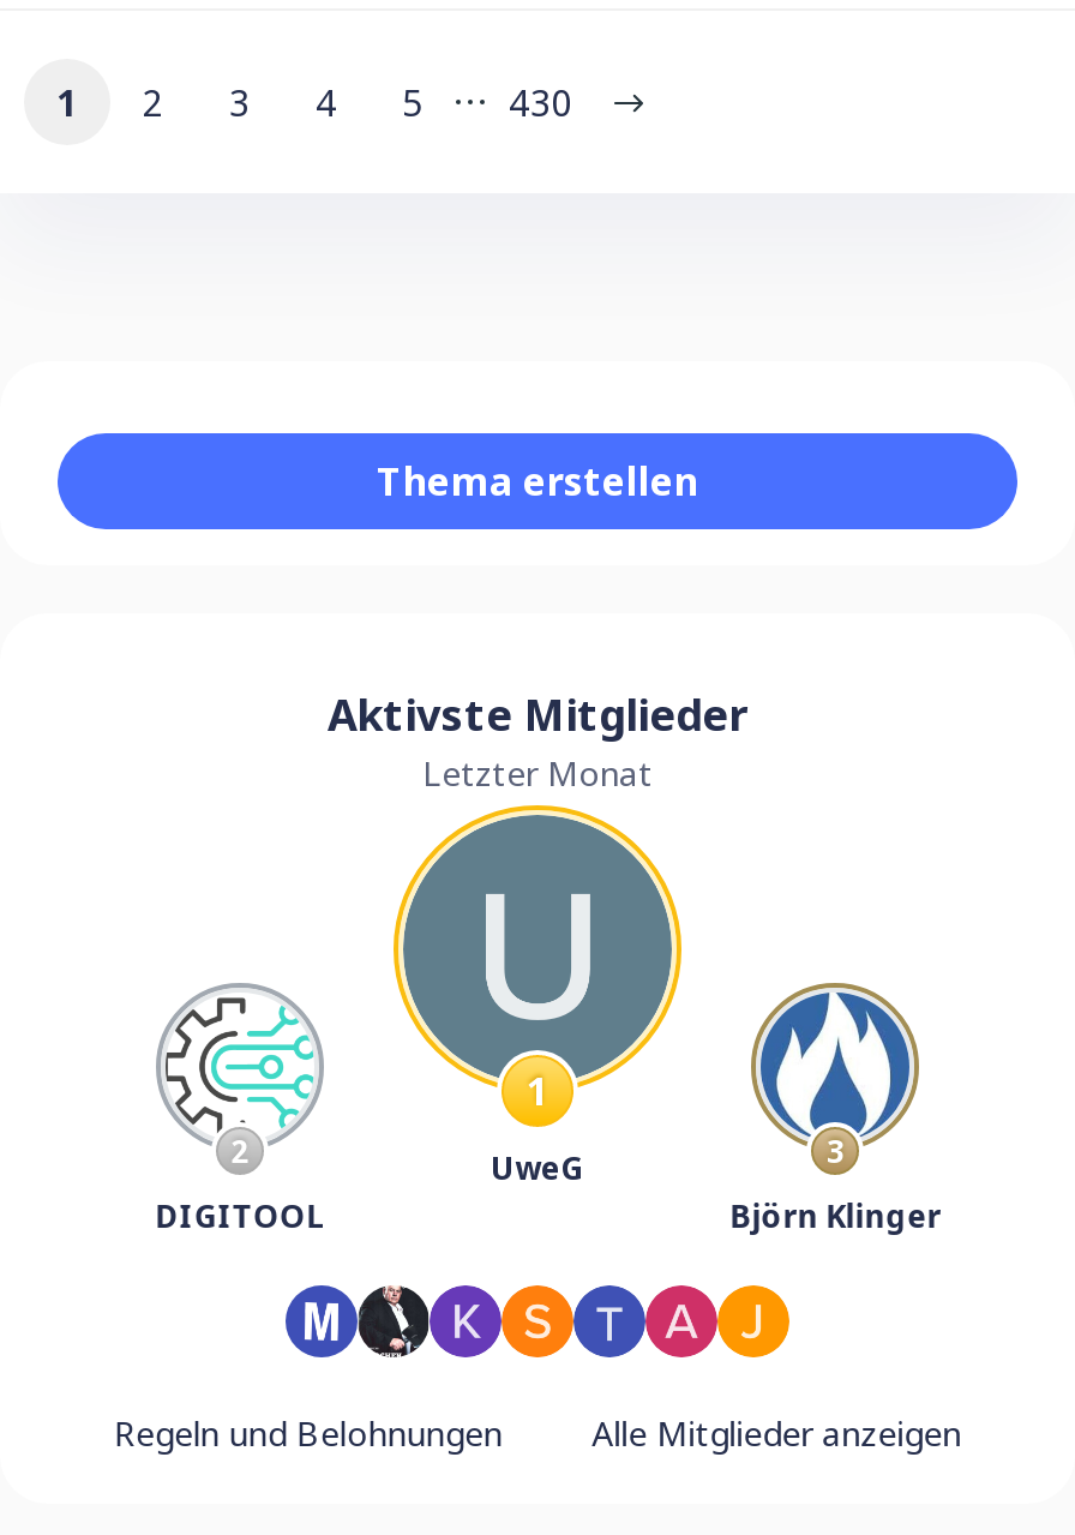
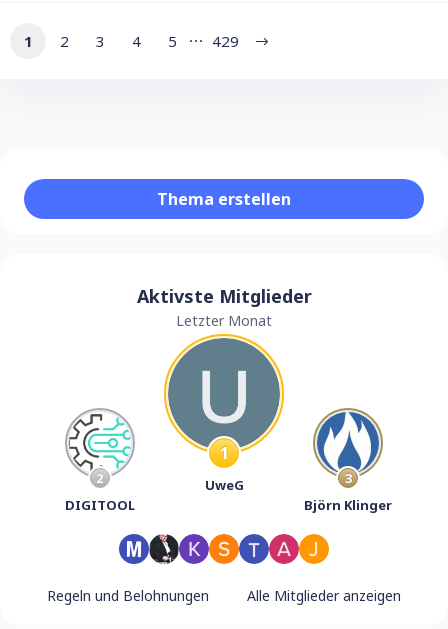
[56,78,573,126] 1 2 3 4 5 430 -> [23,31,239,51] 1 2 3 4 5 429

